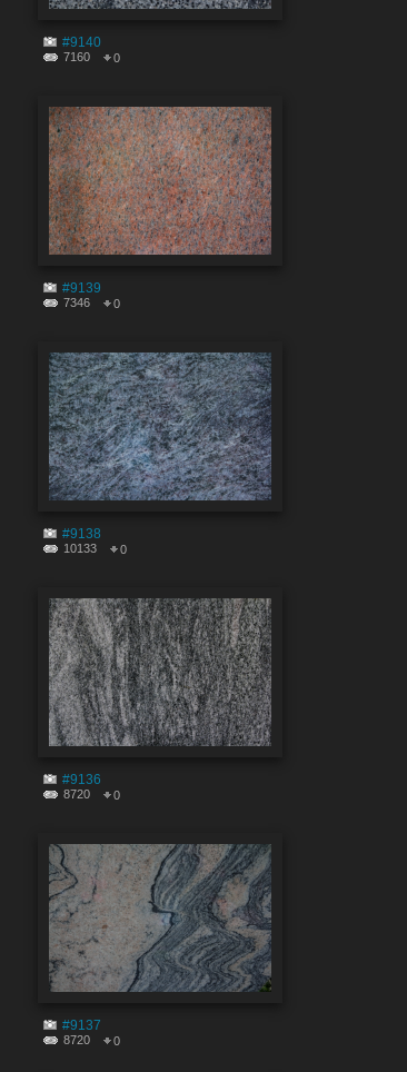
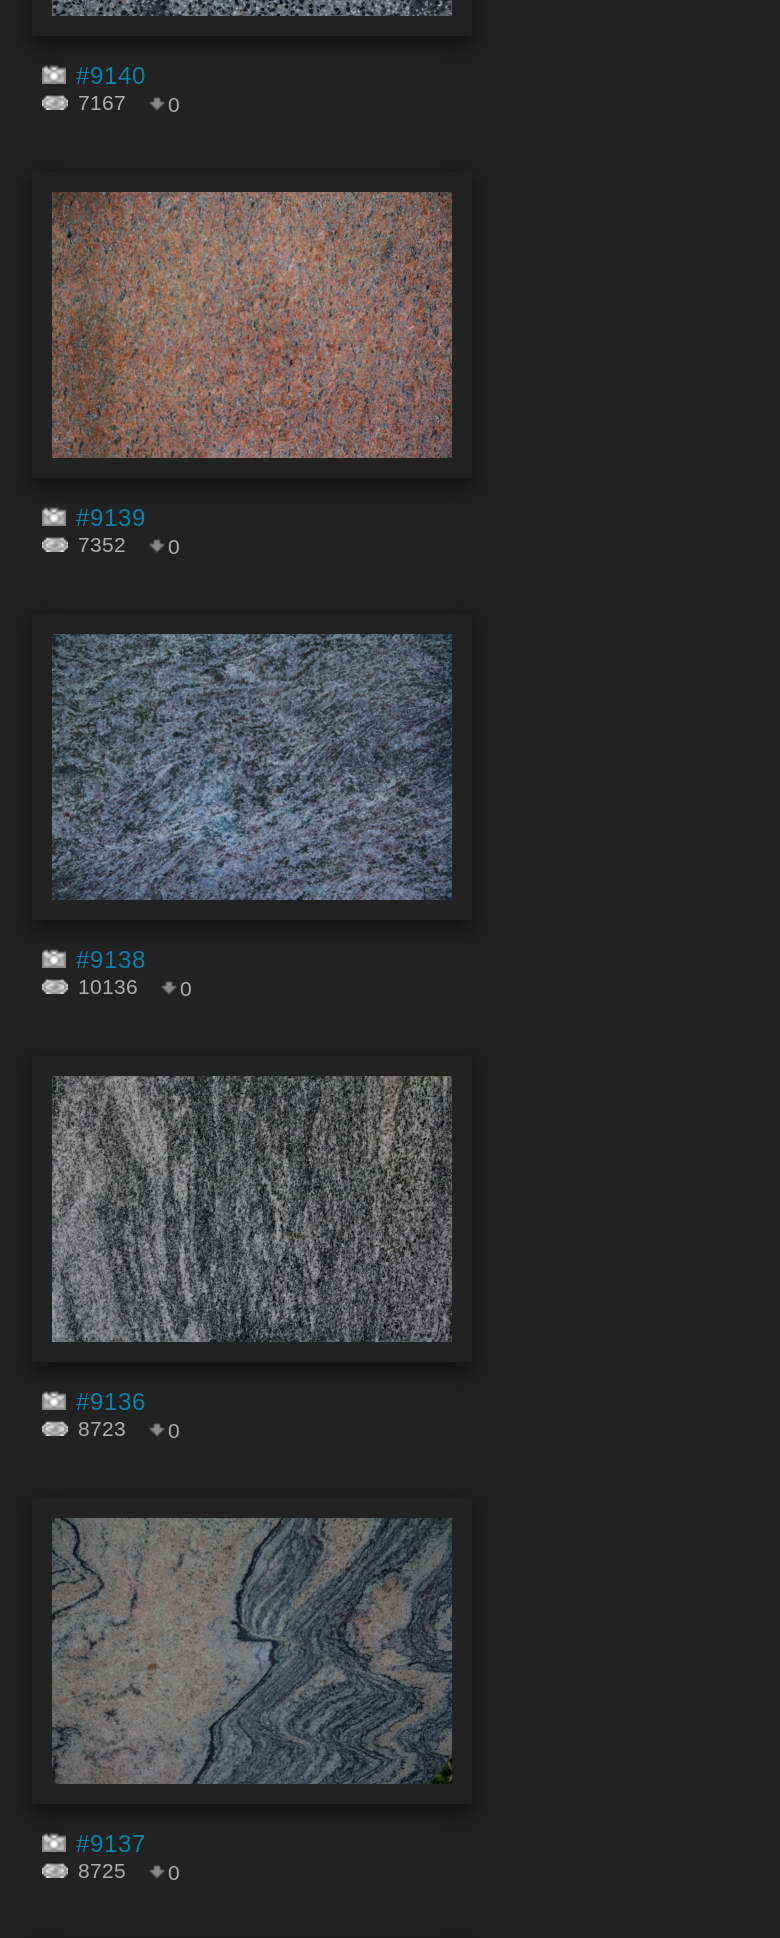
[63,50,120,64] 7160 0 -> [78,90,180,116] 7167 0
[63,296,120,310] 7346 0 -> [78,532,180,558] 7352 0
[63,542,127,556] 10133 0 -> [78,974,192,1000] 10136 0
[63,787,120,802] 8720 0 -> [78,1416,180,1442] 8723 0
[63,1033,120,1048] 8720 0 -> [78,1858,180,1884] 8725 0

